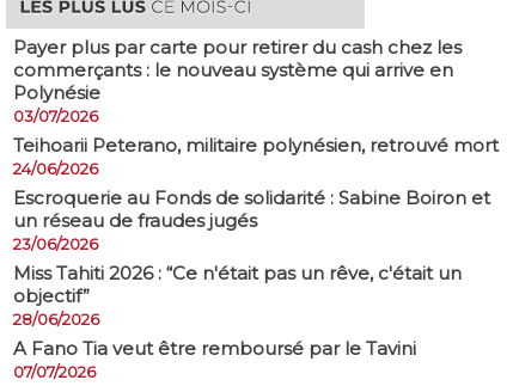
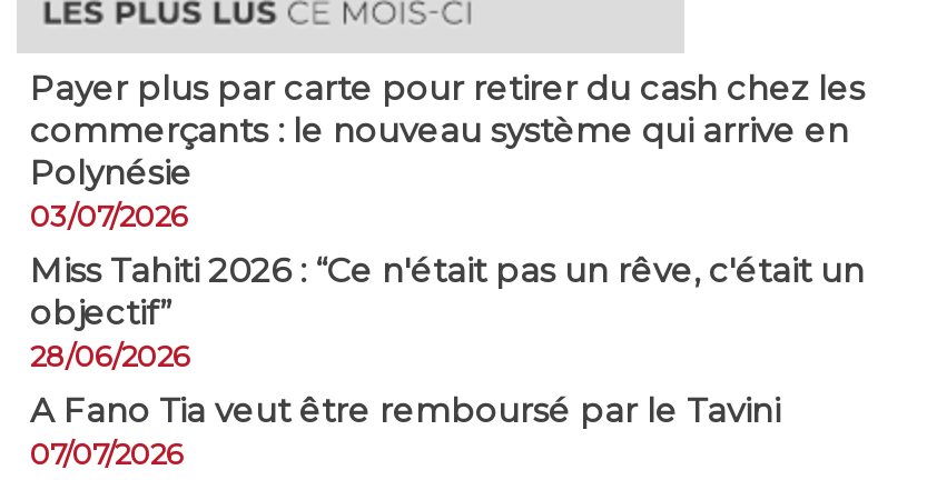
[13,134,499,253] Teihoarii Peterano, militaire polynésien, retrouvé mort | 24/06/2026 | Escroquerie au Fonds de solidarité : Sabine Boiron et | un réseau de fraudes jugés | 23/06/2026 -> none

